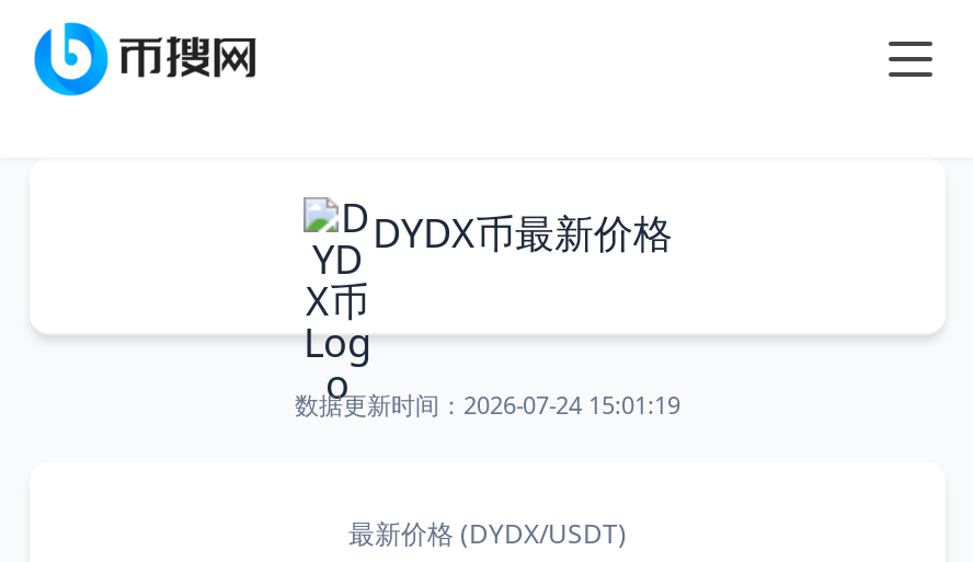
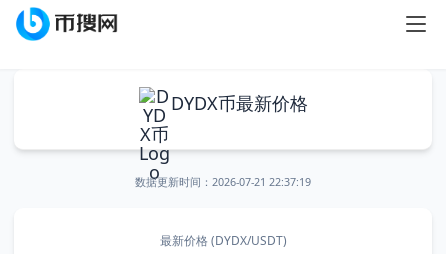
[295,388,680,421] 数据更新时间：2026-07-24 15:01:19 -> [135,174,311,189] 数据更新时间：2026-07-21 22:37:19

